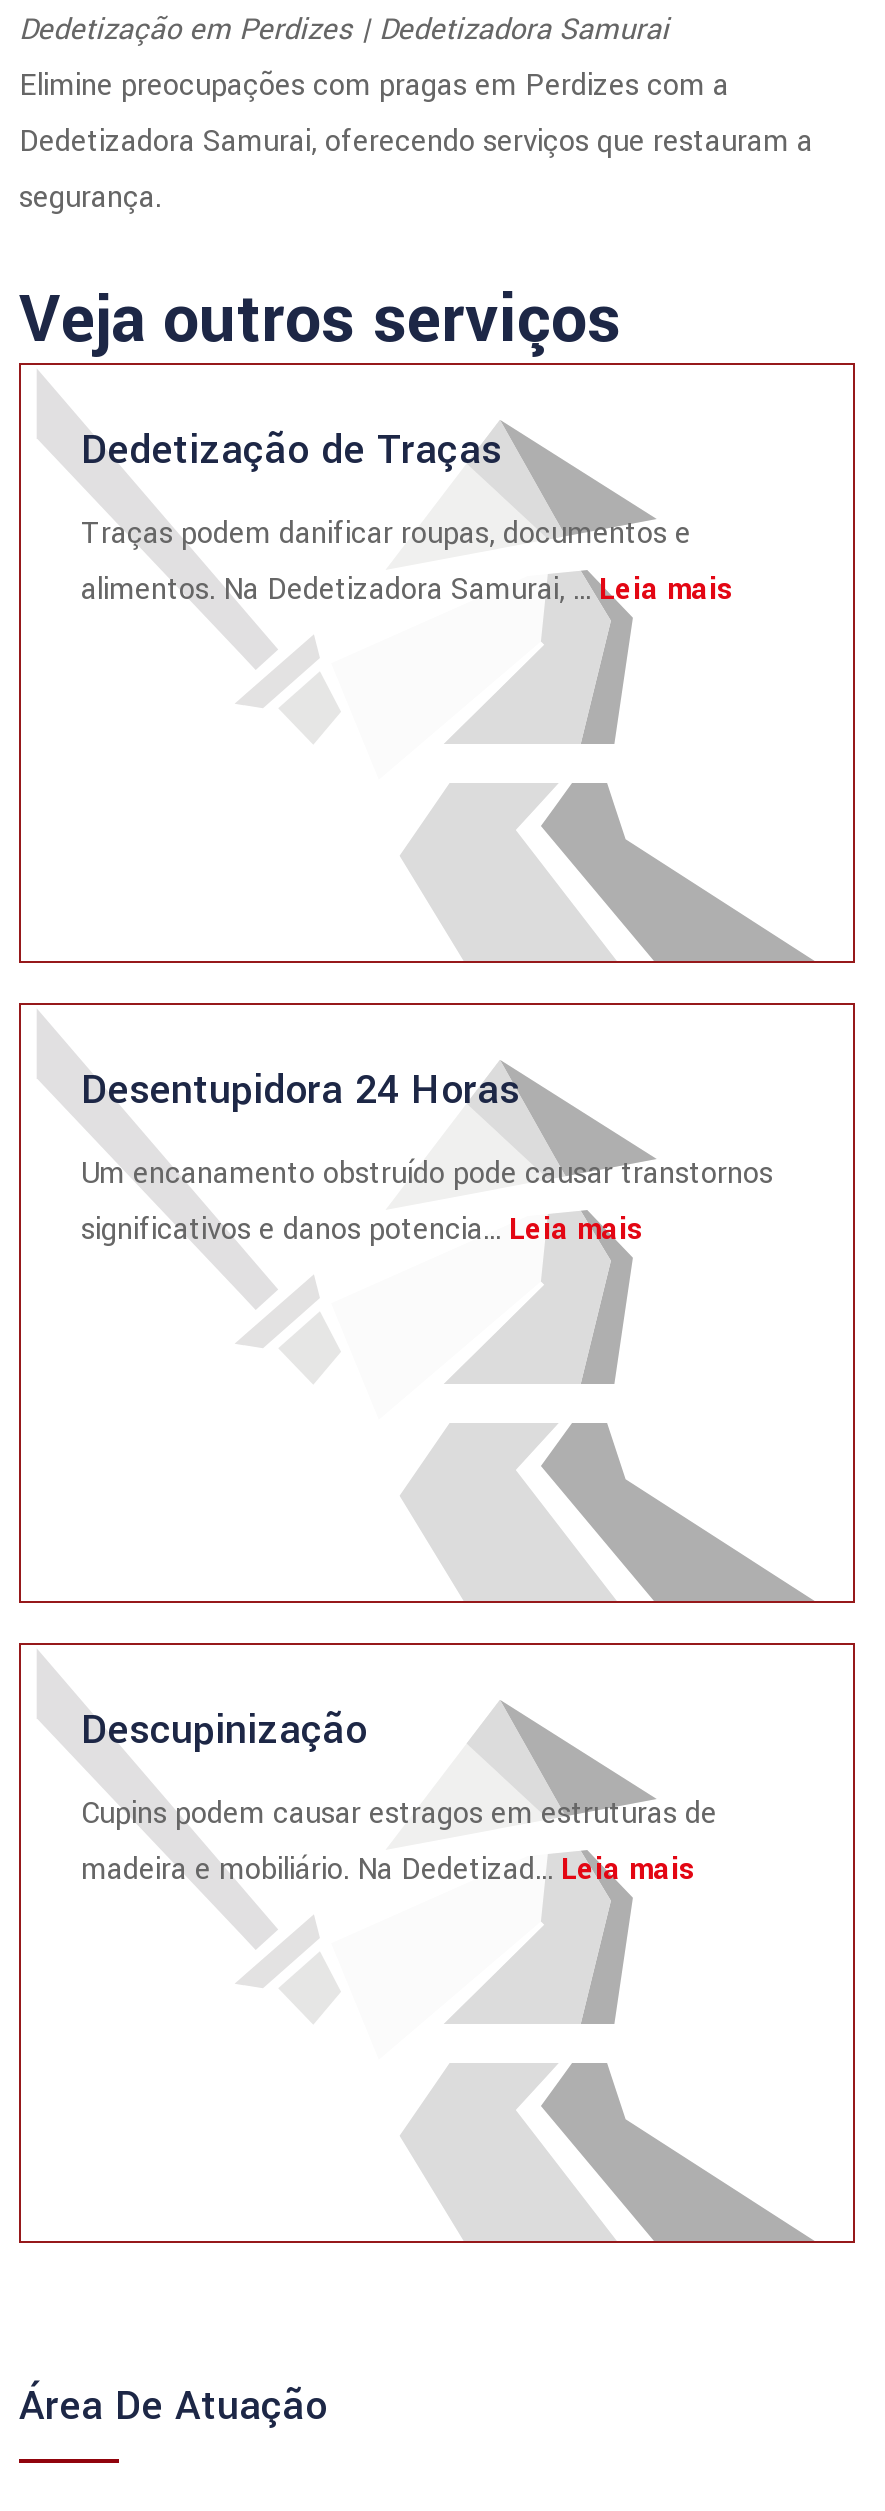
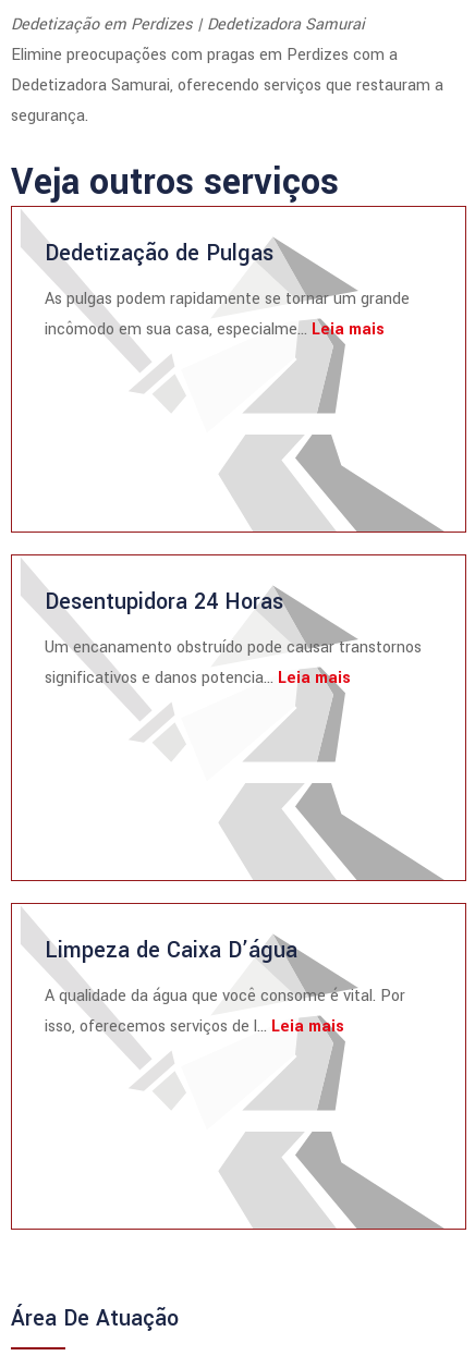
[81,421,501,479] Dedetização de Traças -> [45,237,273,269] Dedetização de Pulgas
[81,513,733,611] Traças podem danificar roupas, documentos e | alimentos. Na Dedetizadora Samurai, ...Leia mais -> [45,288,410,341] As pulgas podem rapidamente se tornar um grande | incômodo em sua casa, especialme...Leia mais
[81,1701,367,1759] Descupinização -> [45,934,297,966] Limpeza de Caixa D’água
[81,1793,717,1891] Cupins podem causar estragos em estruturas de | madeira e mobiliário. Na Dedetizad... Leia mais -> [45,985,405,1038] A qualidade da água que você consome é vital. Por | isso, oferecemos serviços de l... Leia mais

